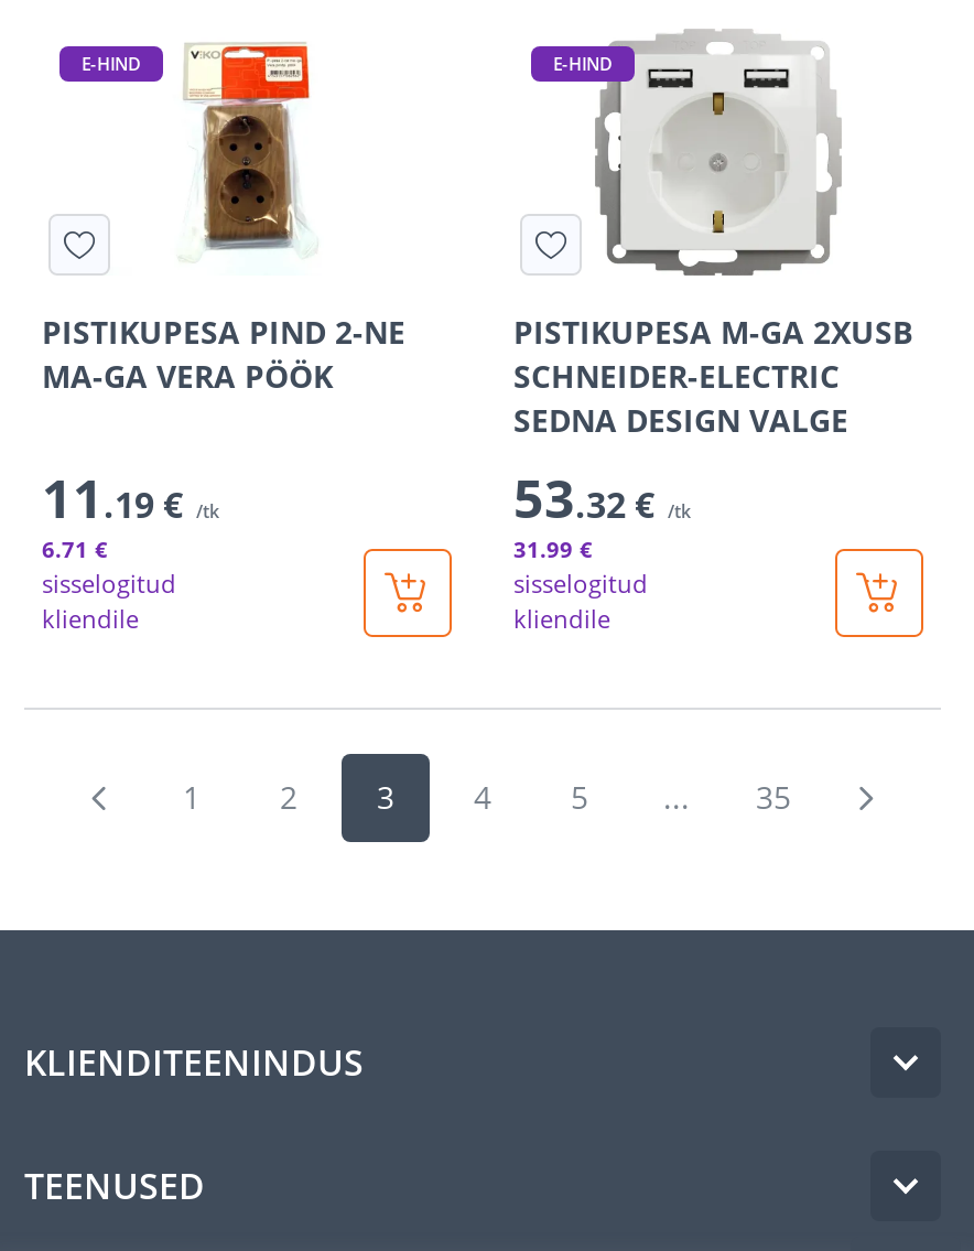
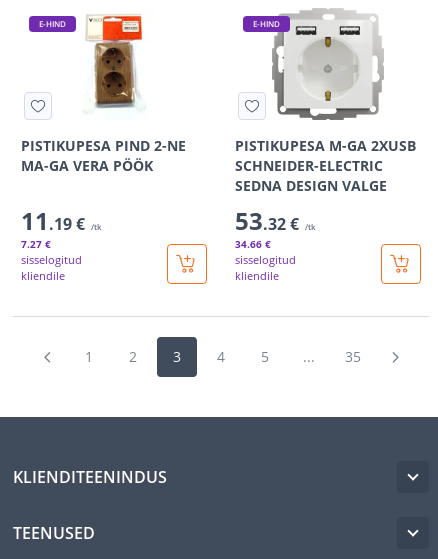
[42,533,108,564] 6.71 € -> [21,237,51,251] 7.27 €
[513,533,593,564] 31.99 € -> [235,237,271,251] 34.66 €

